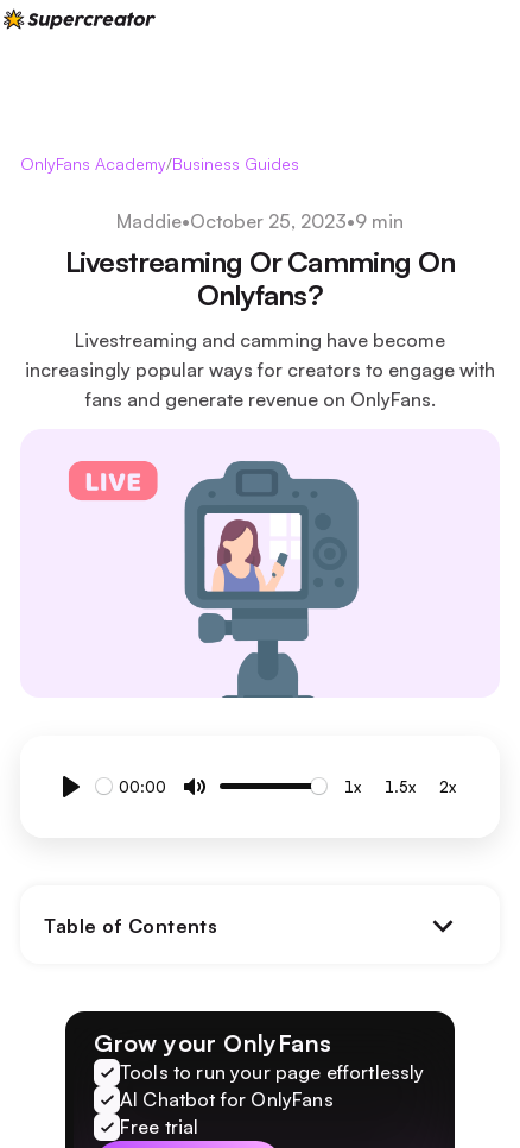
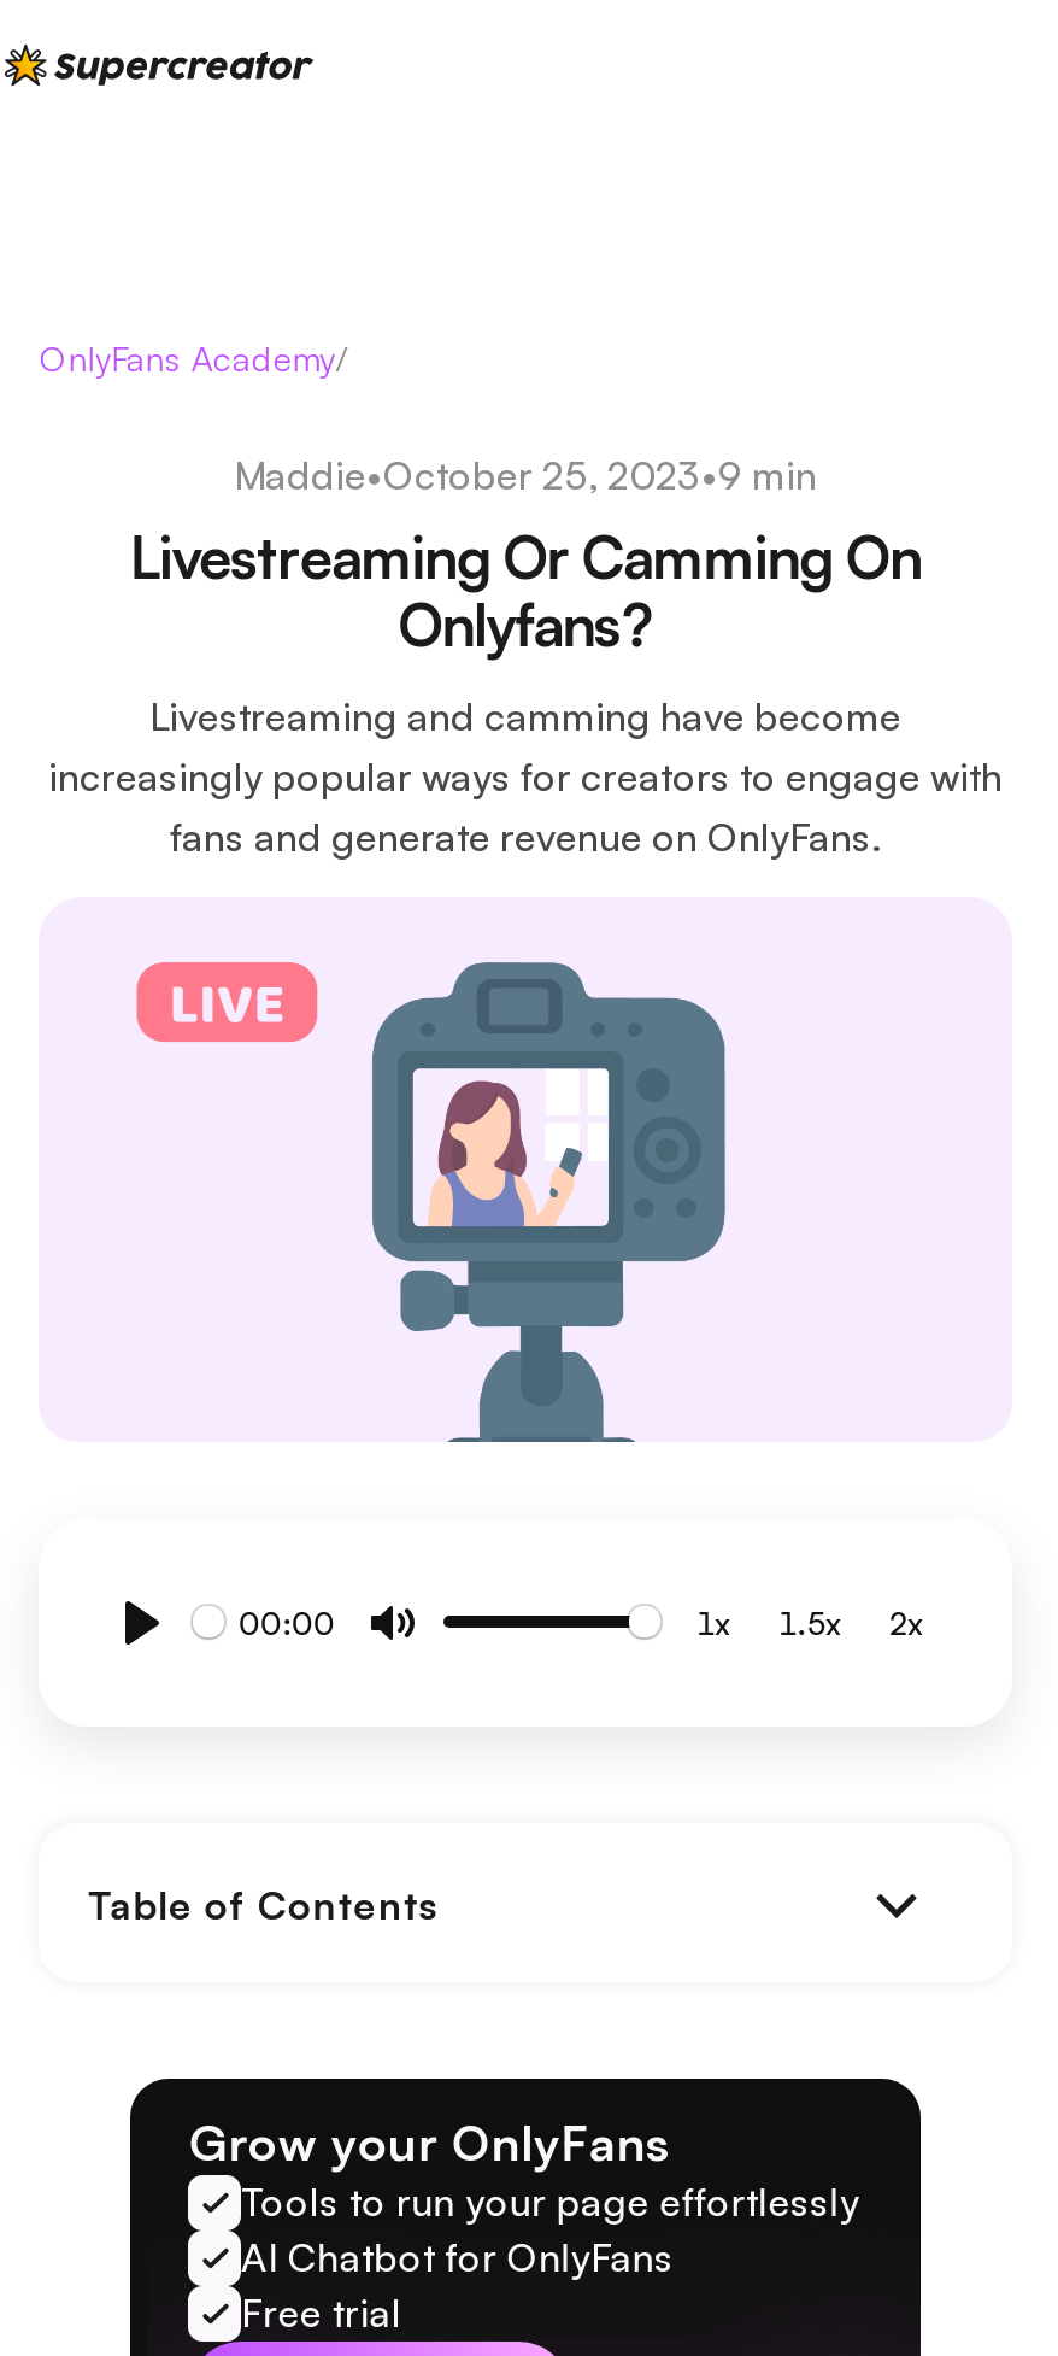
[21,153,300,174] OnlyFans Academy/Business Guides -> [40,338,348,379] OnlyFans Academy/

